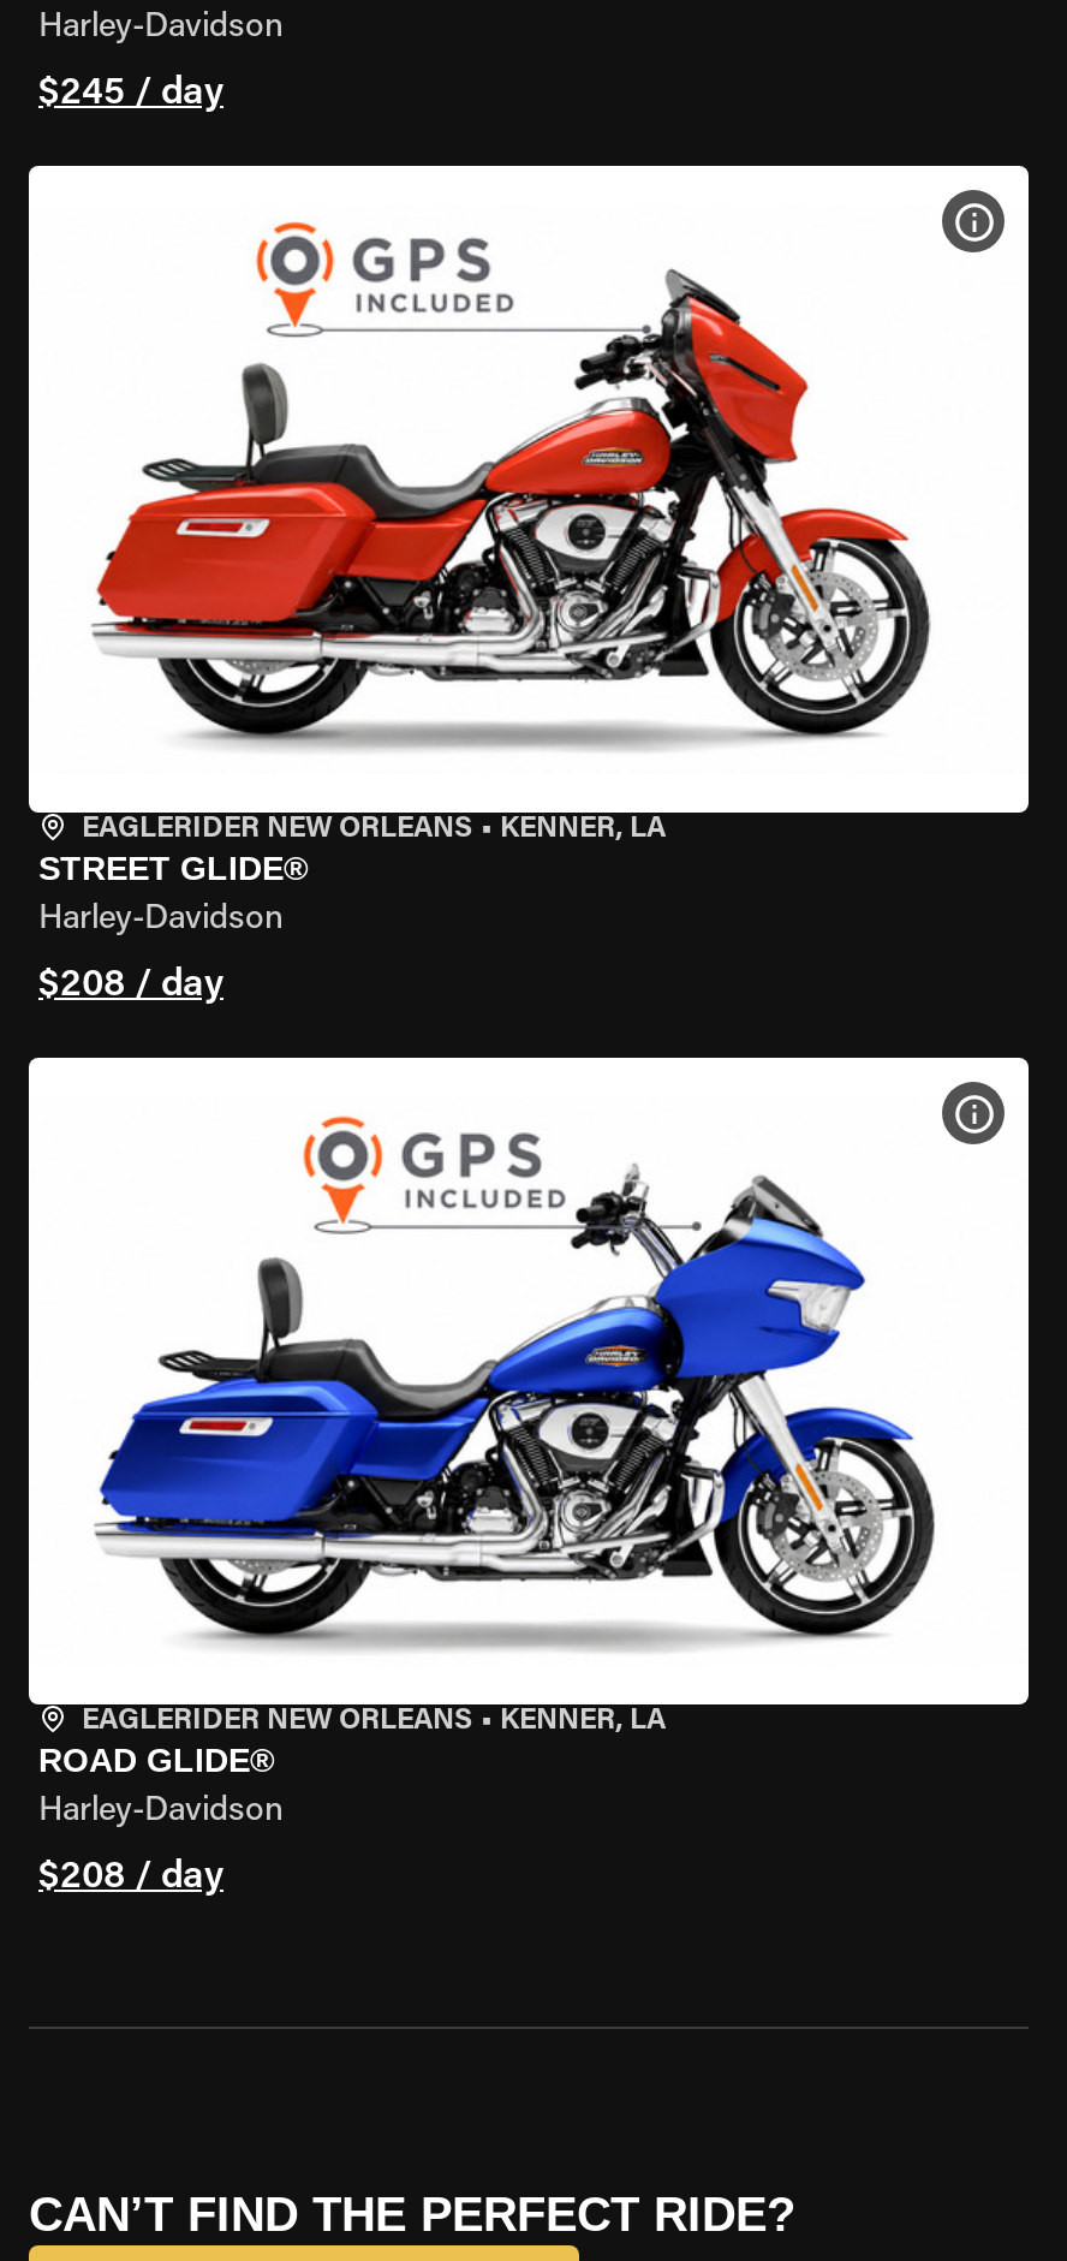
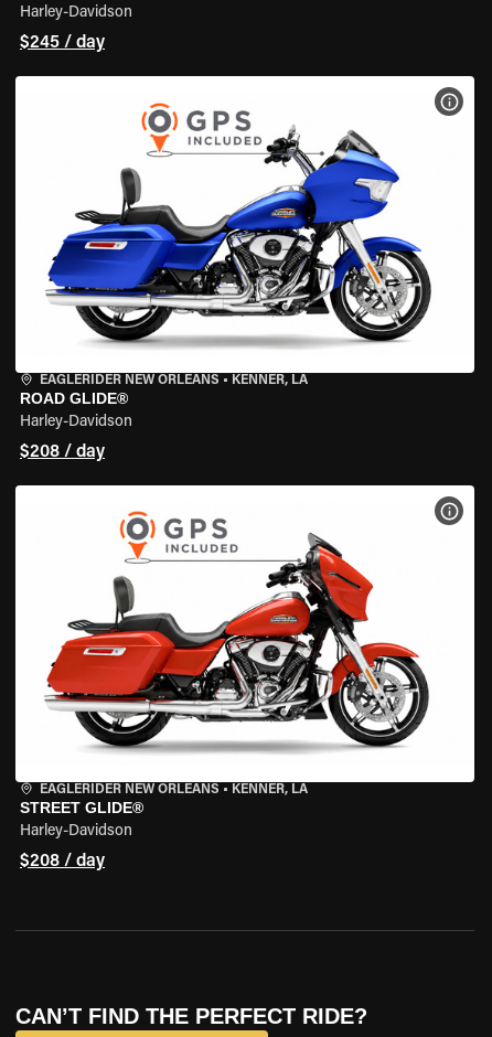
moved [38,219,935,887] -> [20,510,431,816]: [image] | STREET GLIDE®
moved [38,1113,937,1779] -> [20,101,432,407]: [image] | ROAD GLIDE®

